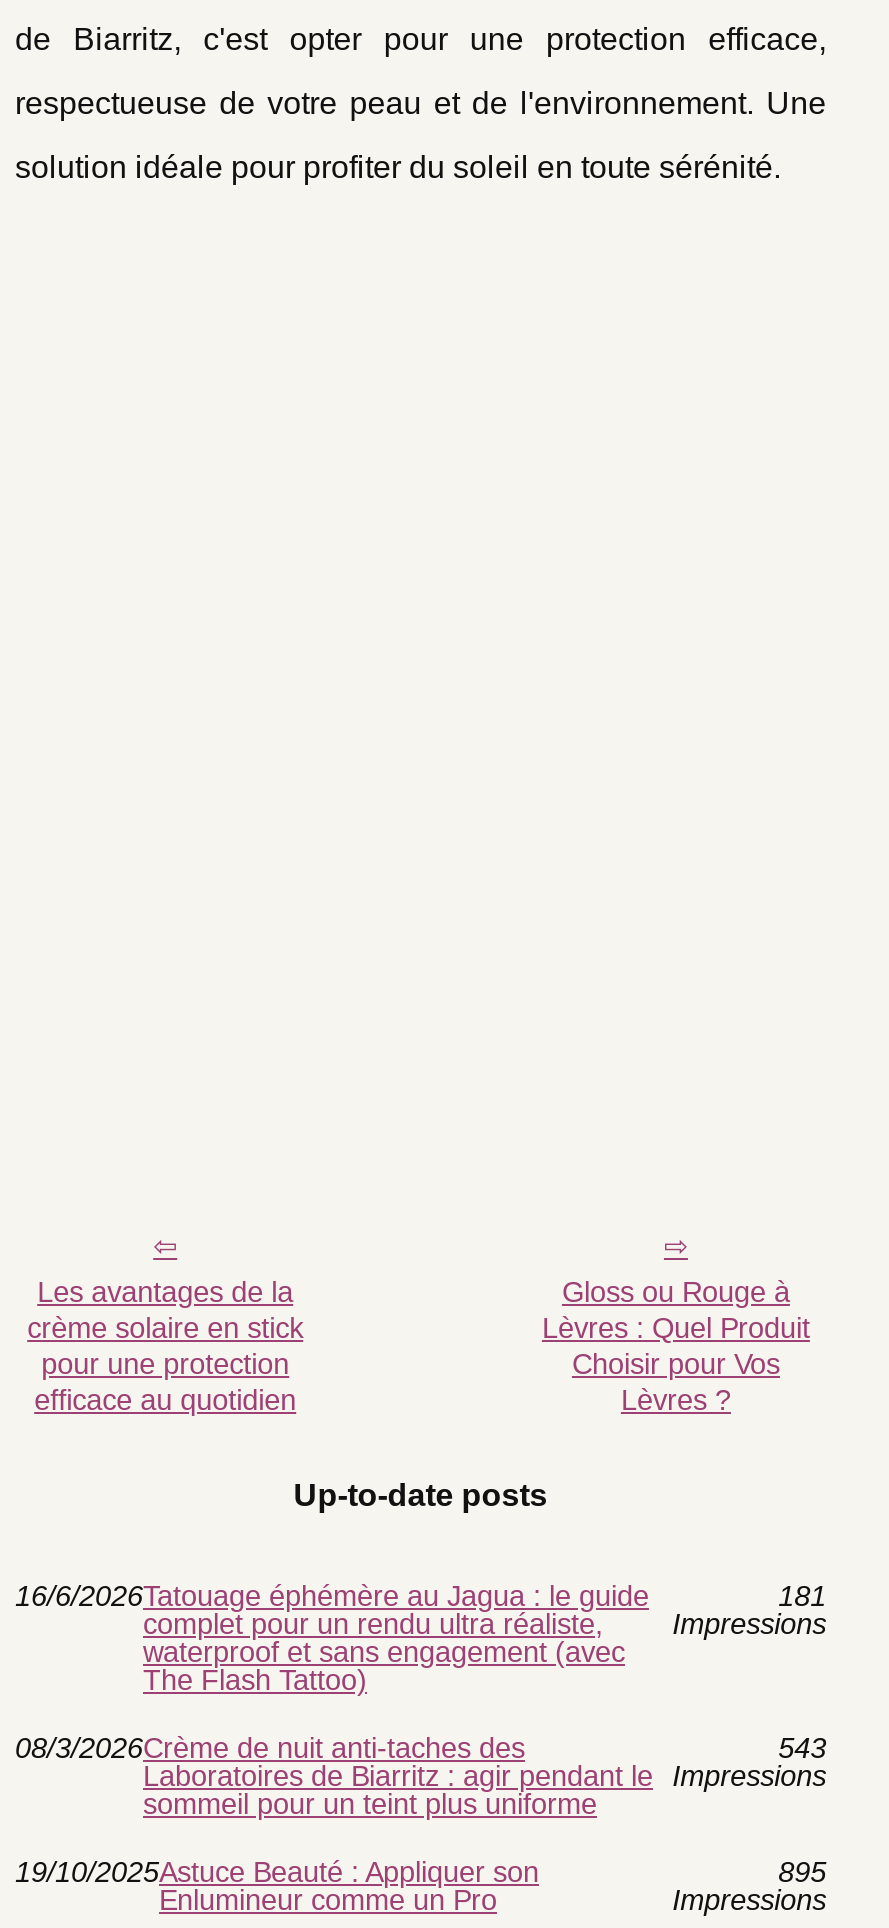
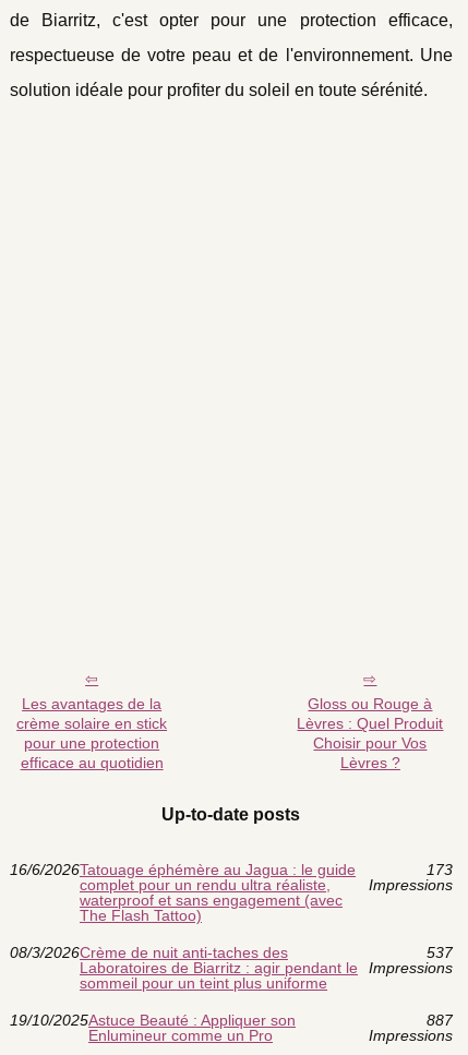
[778,1580,826,1612] 181 -> [426,861,452,878] 173
[778,1732,826,1764] 543 -> [426,944,452,961] 537
[778,1856,826,1888] 895 -> [426,1011,452,1029] 887

